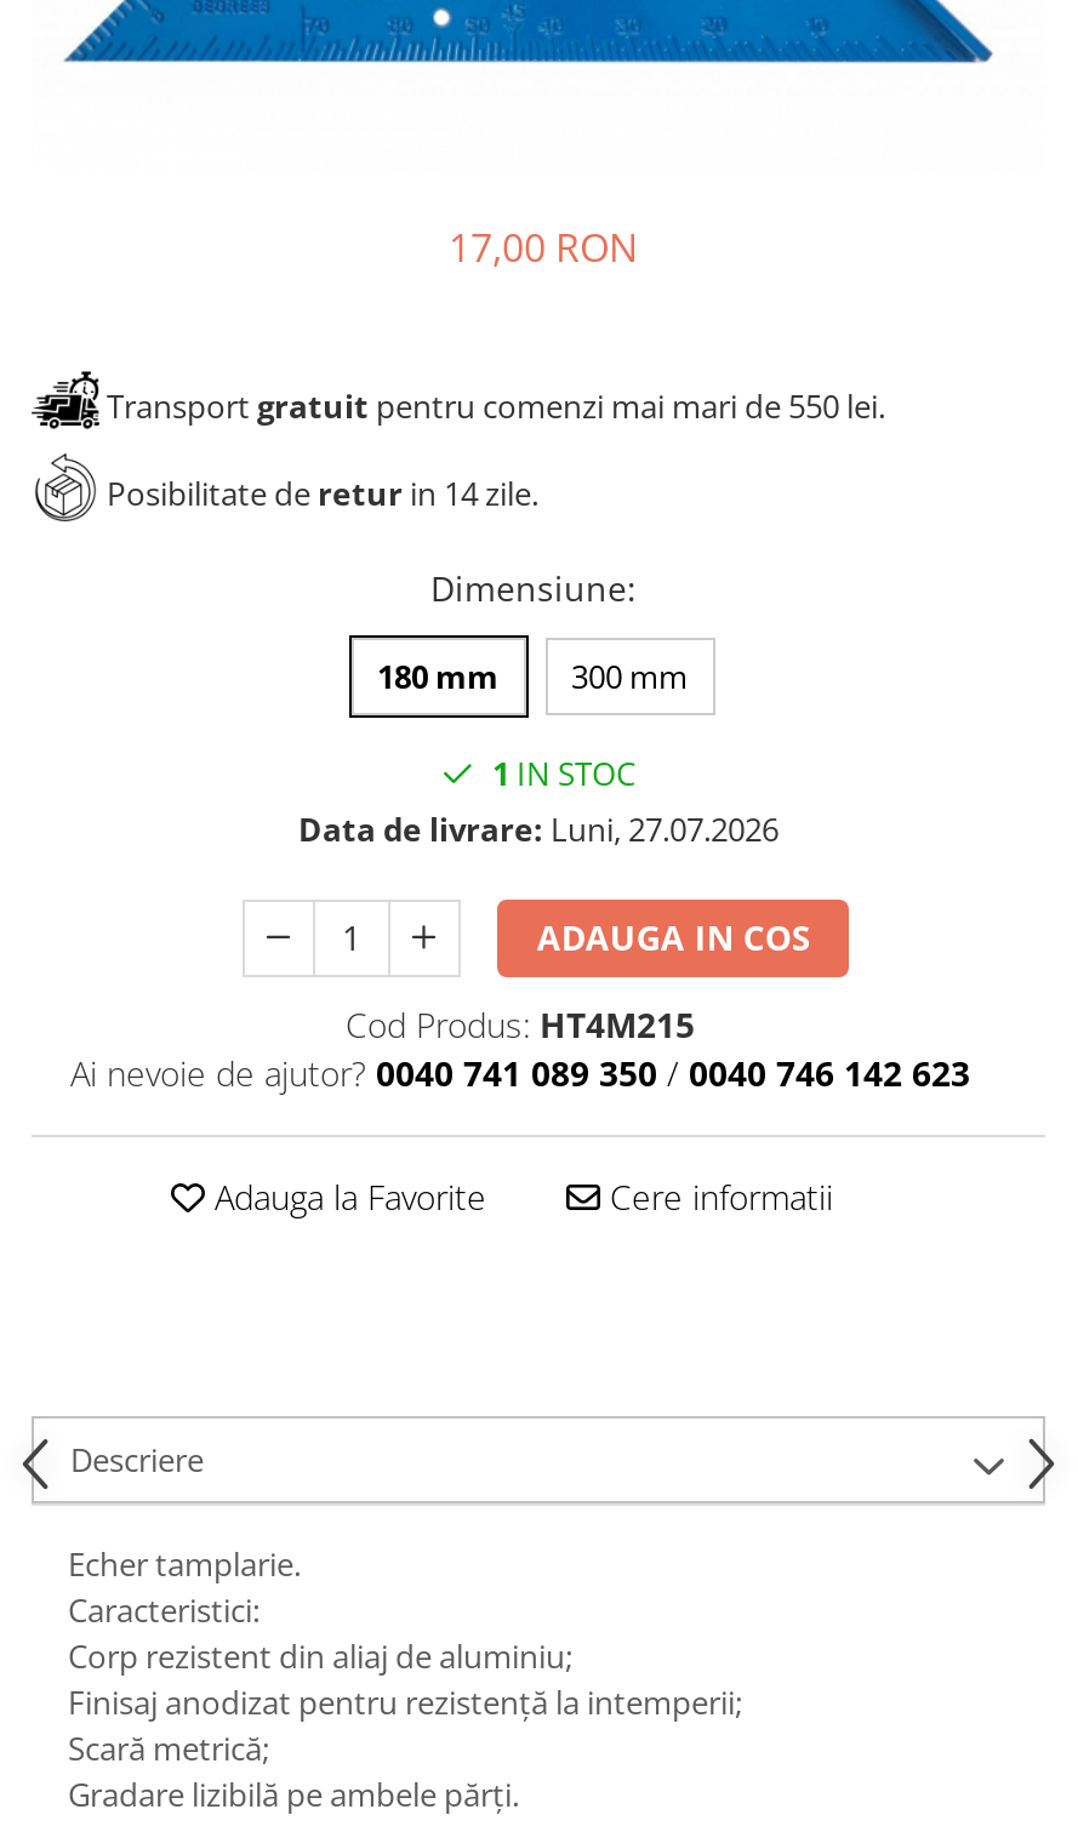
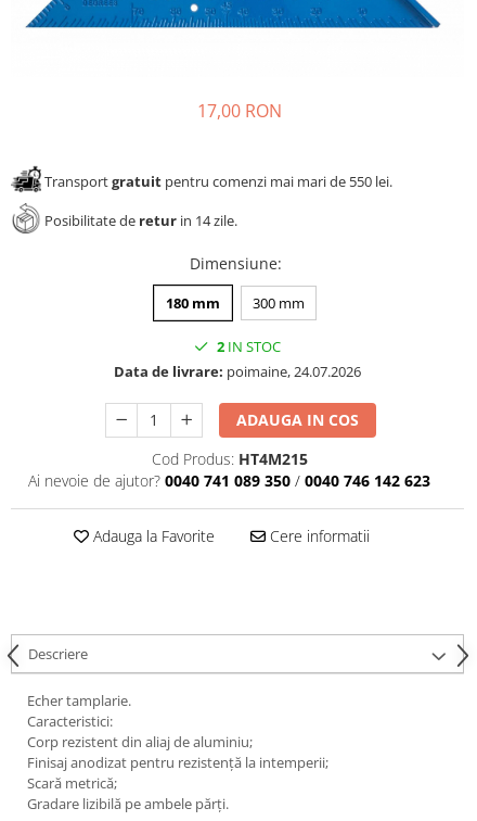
[492,751,635,795] 1 IN STOC -> [217,336,281,356] 2 IN STOC
[298,807,778,850] Data de livrare: Luni, 27.07.2026 -> [114,361,361,381] Data de livrare: poimaine, 24.07.2026

